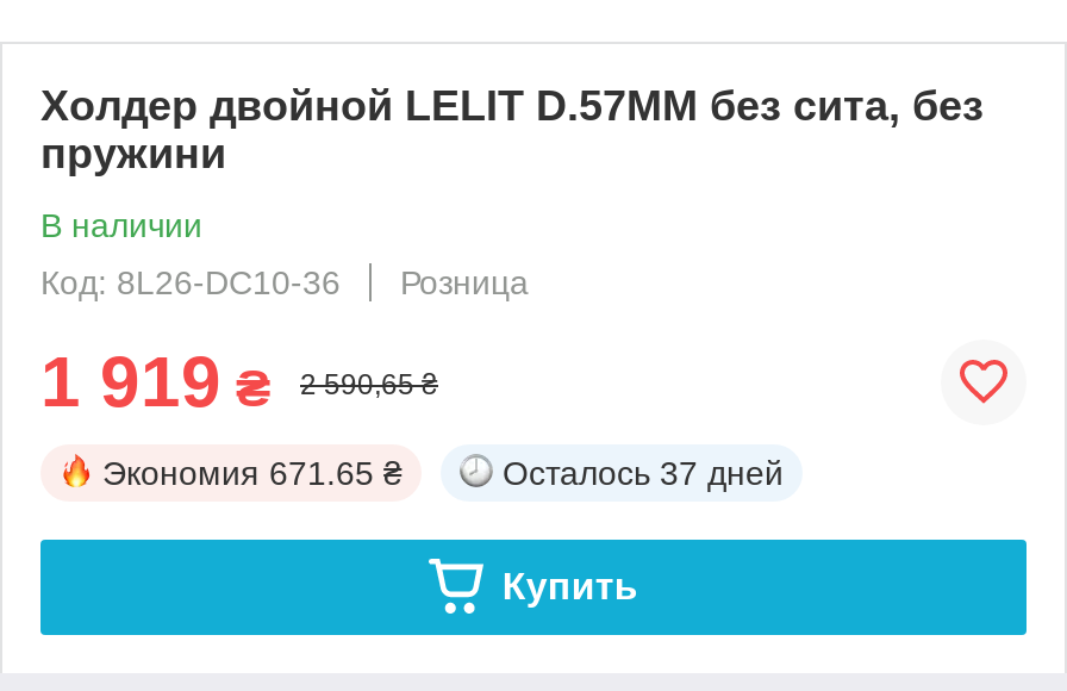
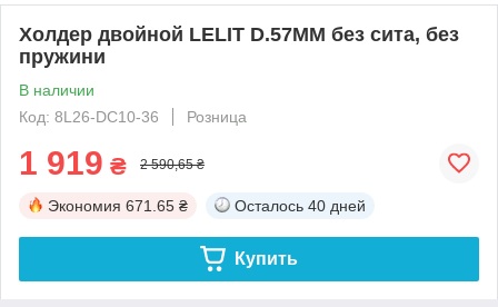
[503,453,784,492] Осталось 37 дней -> [235,197,366,214] Осталось 40 дней

